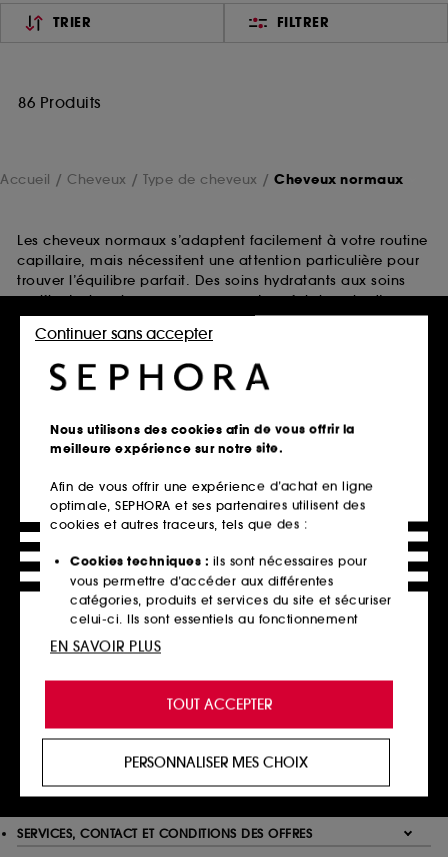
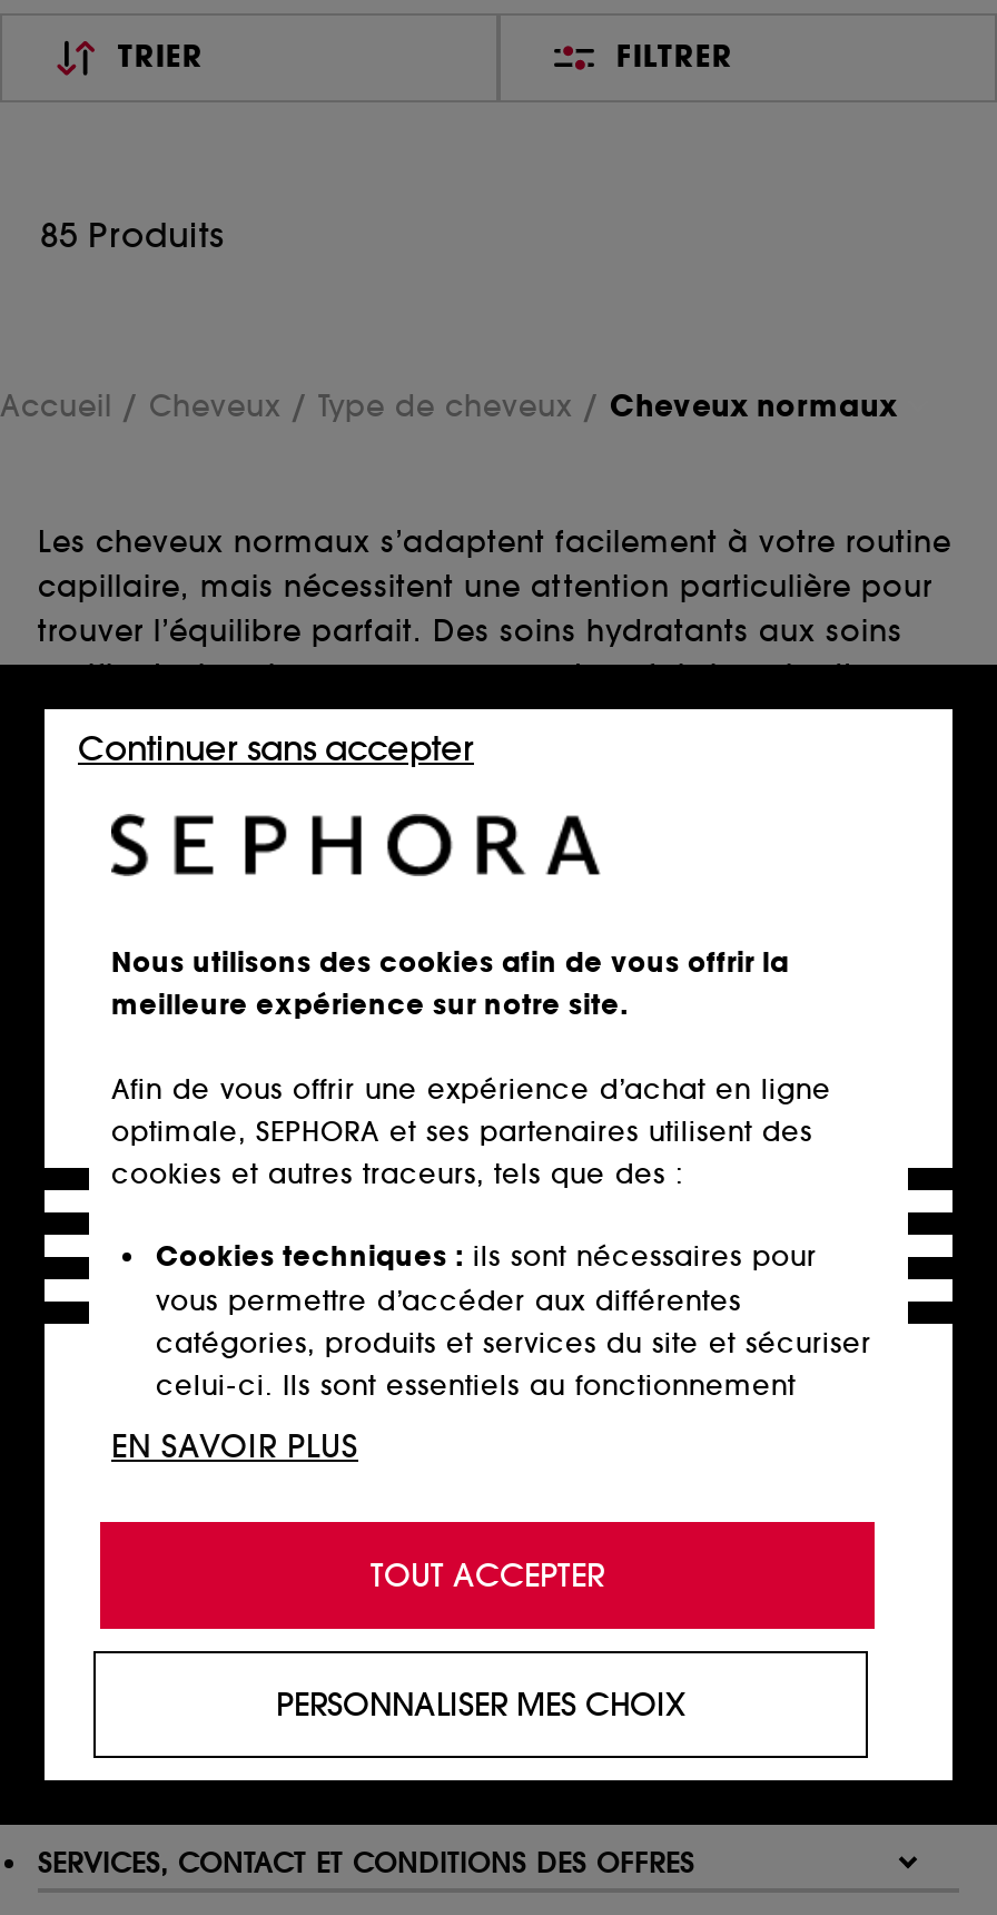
[18,93,100,112] 86 Produits -> [40,214,224,256] 85 Produits

